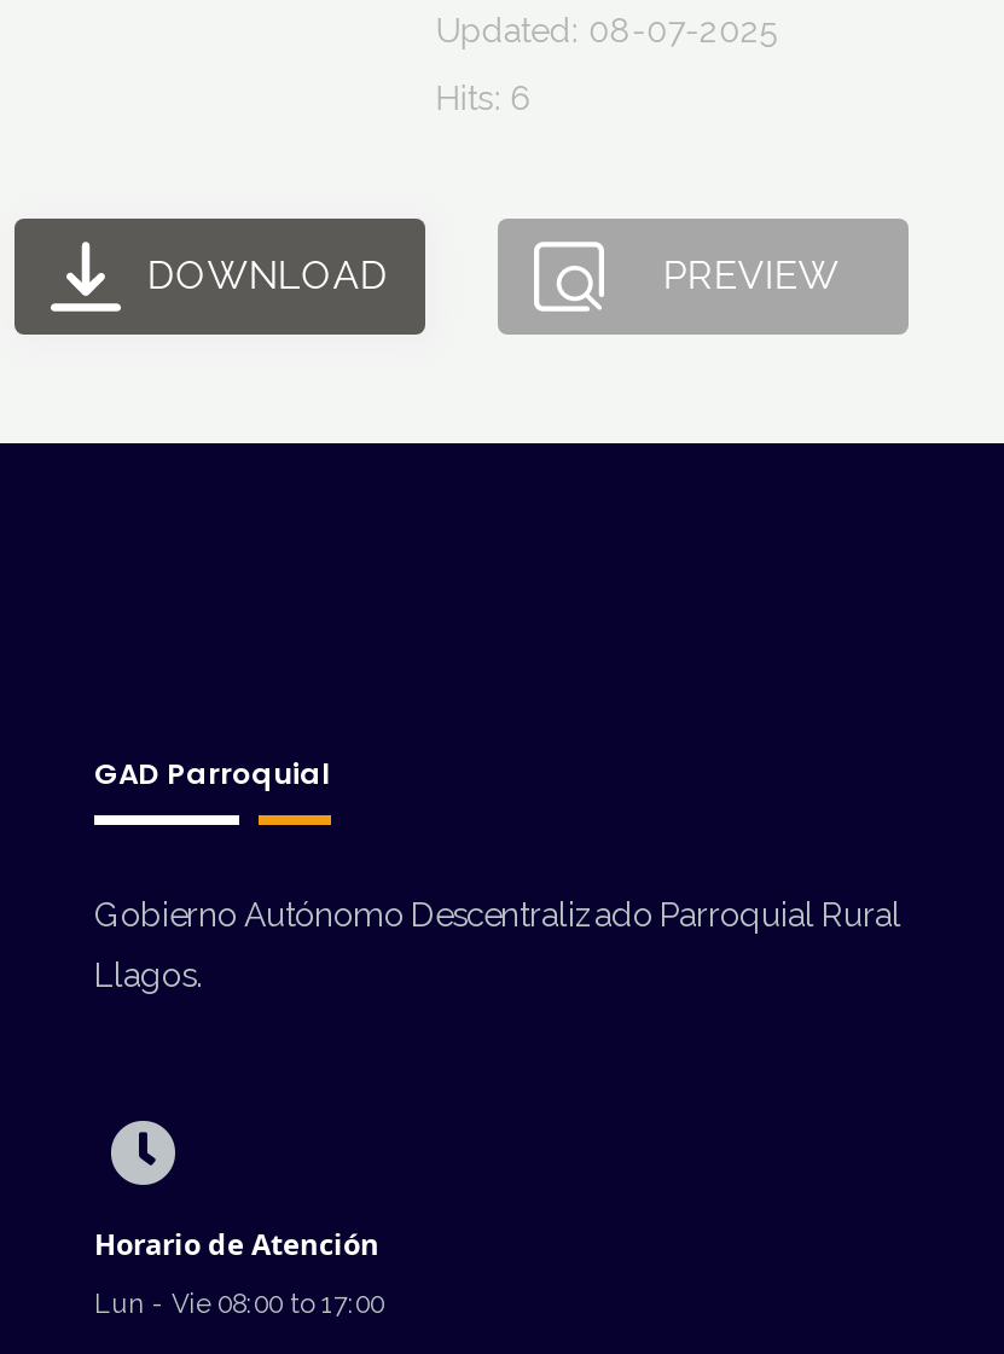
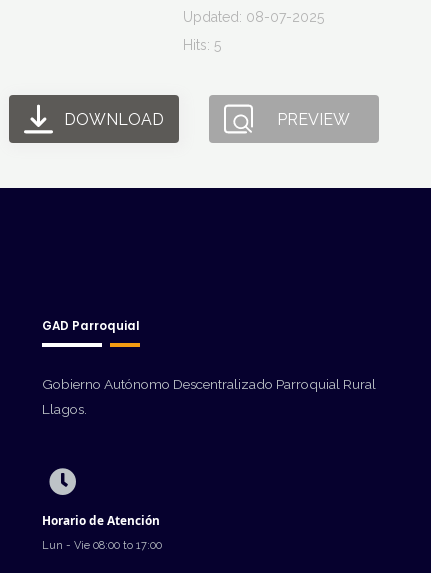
[436,79,533,117] Hits: 6 -> [183,37,221,53] Hits: 5

